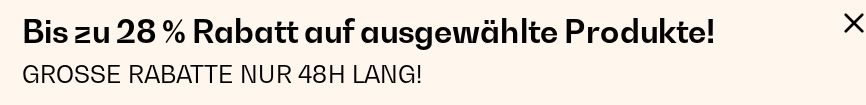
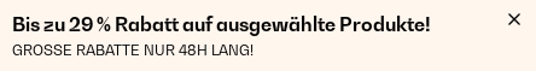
[22,11,716,51] Bis zu 28 % Rabatt auf ausgewählte Produkte! -> [12,12,431,36] Bis zu 29 % Rabatt auf ausgewählte Produkte!

